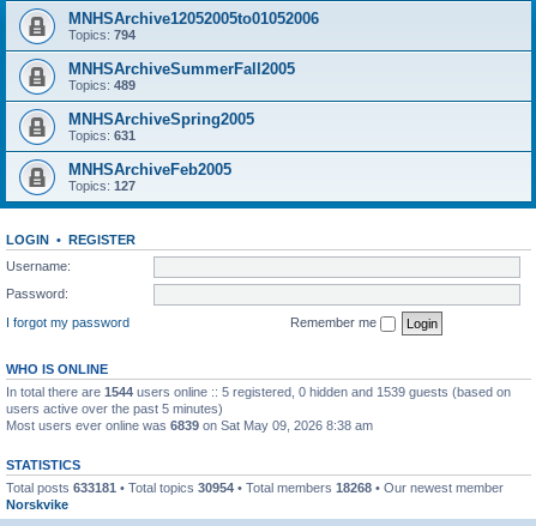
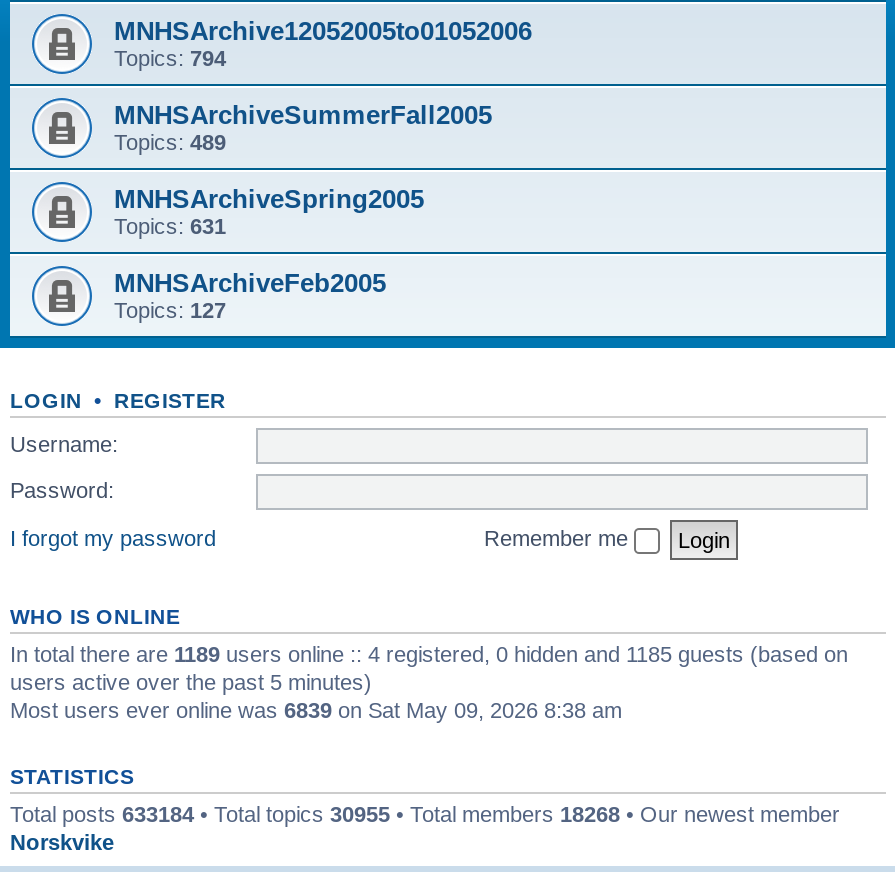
[6,384,511,398] In total there are 1544 users online :: 5 registered, 0 hidden and 1539 guests (based on -> [10,641,848,665] In total there are 1189 users online :: 4 registered, 0 hidden and 1185 guests (based on
[6,480,504,494] Total posts 633181 • Total topics 30954 • Total members 18268 • Our newest member -> [10,801,840,825] Total posts 633184 • Total topics 30955 • Total members 18268 • Our newest member

